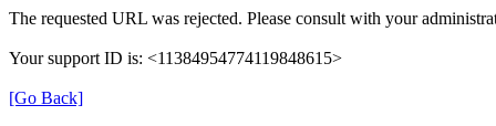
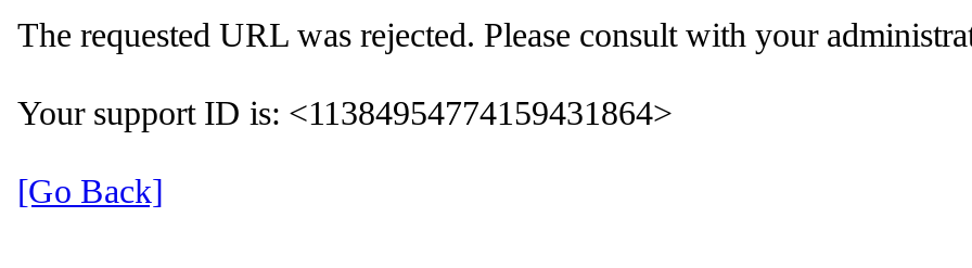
[9,49,342,67] Your support ID is: <11384954774119848615> -> [17,94,673,131] Your support ID is: <11384954774159431864>

